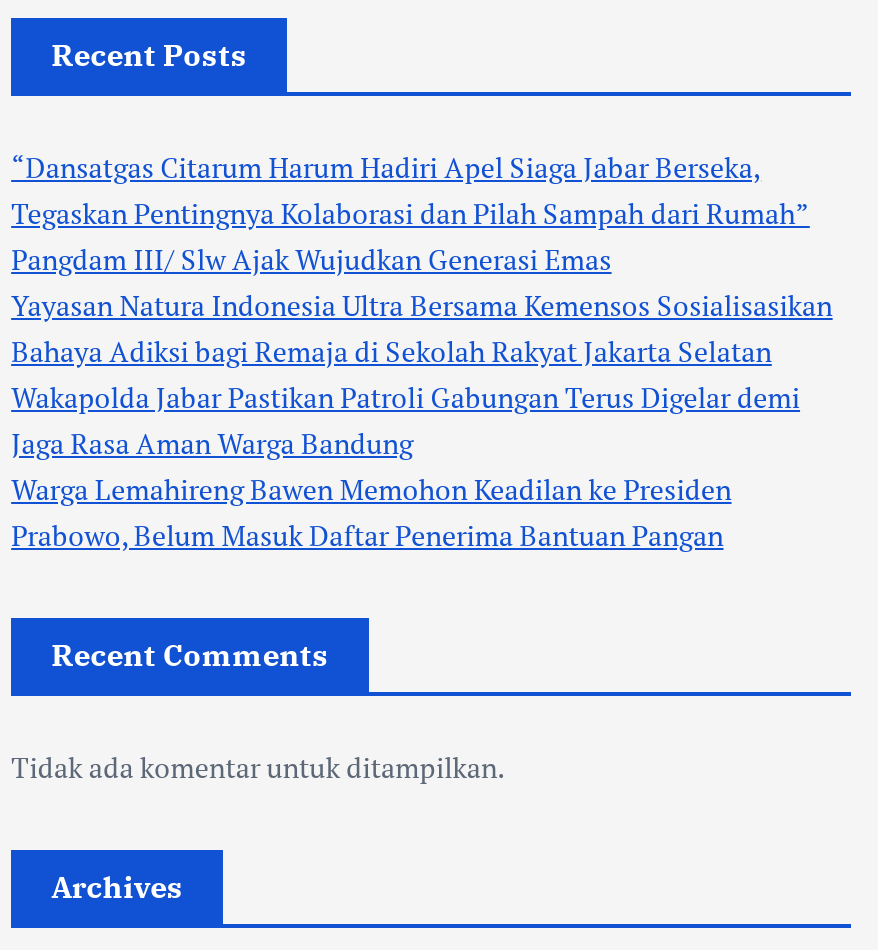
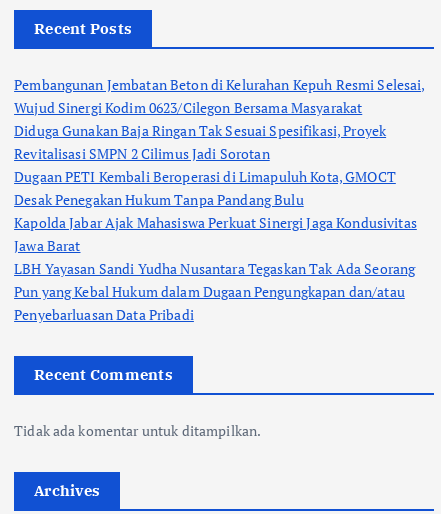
[11,148,833,554] “Dansatgas Citarum Harum Hadiri Apel Siaga Jabar Berseka, | Tegaskan Pentingnya Kolaborasi dan Pilah Sampah dari Rumah” | Pangdam III/ Slw Ajak Wujudkan Generasi Emas | Yayasan Natura Indonesia Ultra Bersama Kemensos Sosialisasikan | Bahaya Adiksi bagi Remaja di Sekolah Rakyat Jakarta Selatan | Wakapolda Jabar Pastikan Patroli Gabungan Terus Digelar demi | Jaga Rasa Aman Warga Bandung | Warga Lemahireng Bawen Memohon Keadilan ke Presiden | Prabowo, Belum Masuk Daftar Penerima Bantuan Pangan -> [14,75,425,324] Pembangunan Jembatan Beton di Kelurahan Kepuh Resmi Selesai, | Wujud Sinergi Kodim 0623/Cilegon Bersama Masyarakat | Diduga Gunakan Baja Ringan Tak Sesuai Spesifikasi, Proyek | Revitalisasi SMPN 2 Cilimus Jadi Sorotan | Dugaan PETI Kembali Beroperasi di Limapuluh Kota, GMOCT | Desak Penegakan Hukum Tanpa Pandang Bulu | Kapolda Jabar Ajak Mahasiswa Perkuat Sinergi Jaga Kondusivitas | Jawa Barat | LBH Yayasan Sandi Yudha Nusantara Tegaskan Tak Ada Seorang | Pun yang Kebal Hukum dalam Dugaan Pengungkapan dan/atau | Penyebarluasan Data Pribadi

